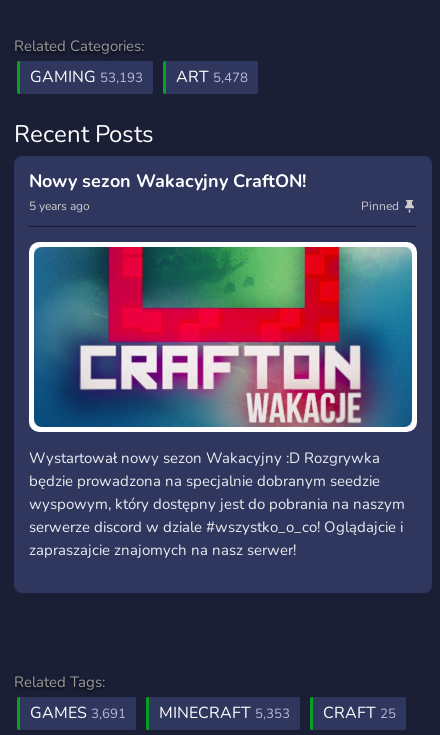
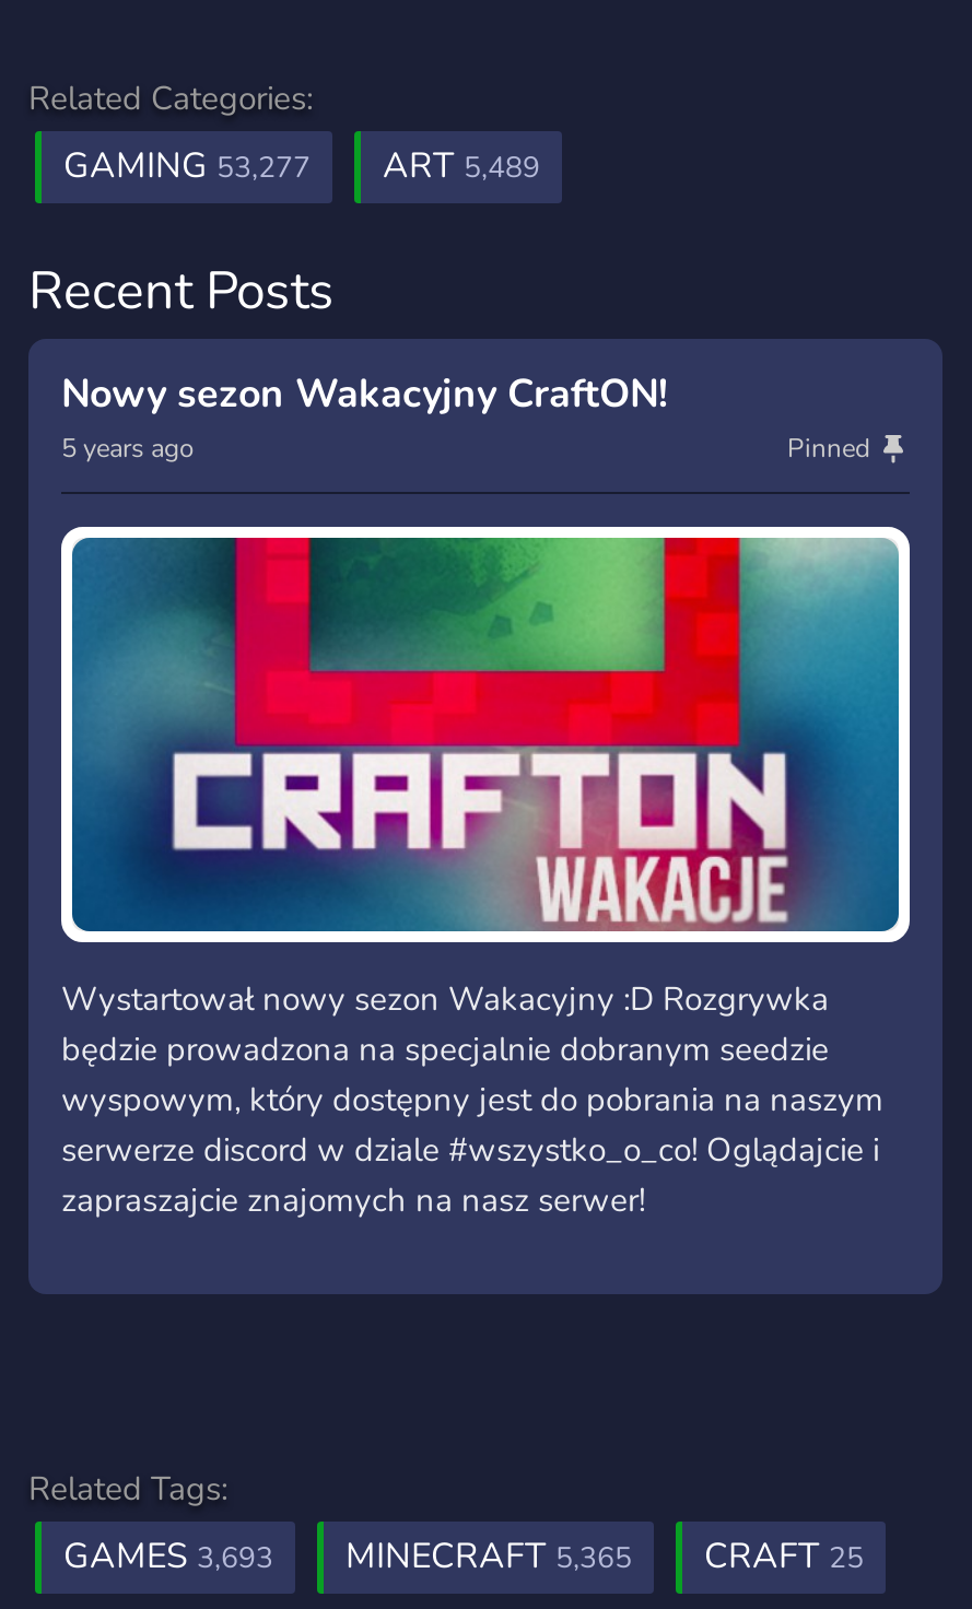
[30,66,143,88] GAMING 53,193 -> [63,142,311,190] GAMING 53,277
[176,66,248,88] ART 5,478 -> [383,142,540,190] ART 5,489
[30,702,126,724] GAMES 3,691 -> [63,1532,273,1581] GAMES 3,693
[159,702,290,724] MINECRAFT 5,353 -> [346,1532,632,1581] MINECRAFT 5,365

